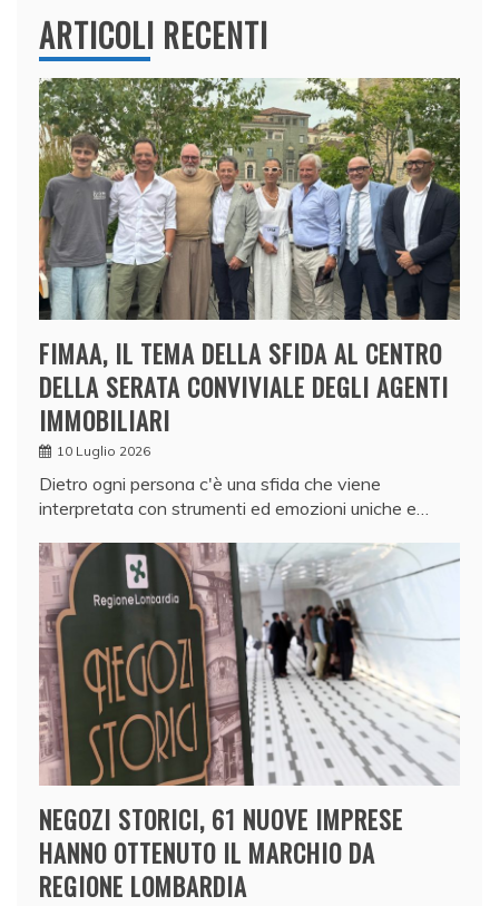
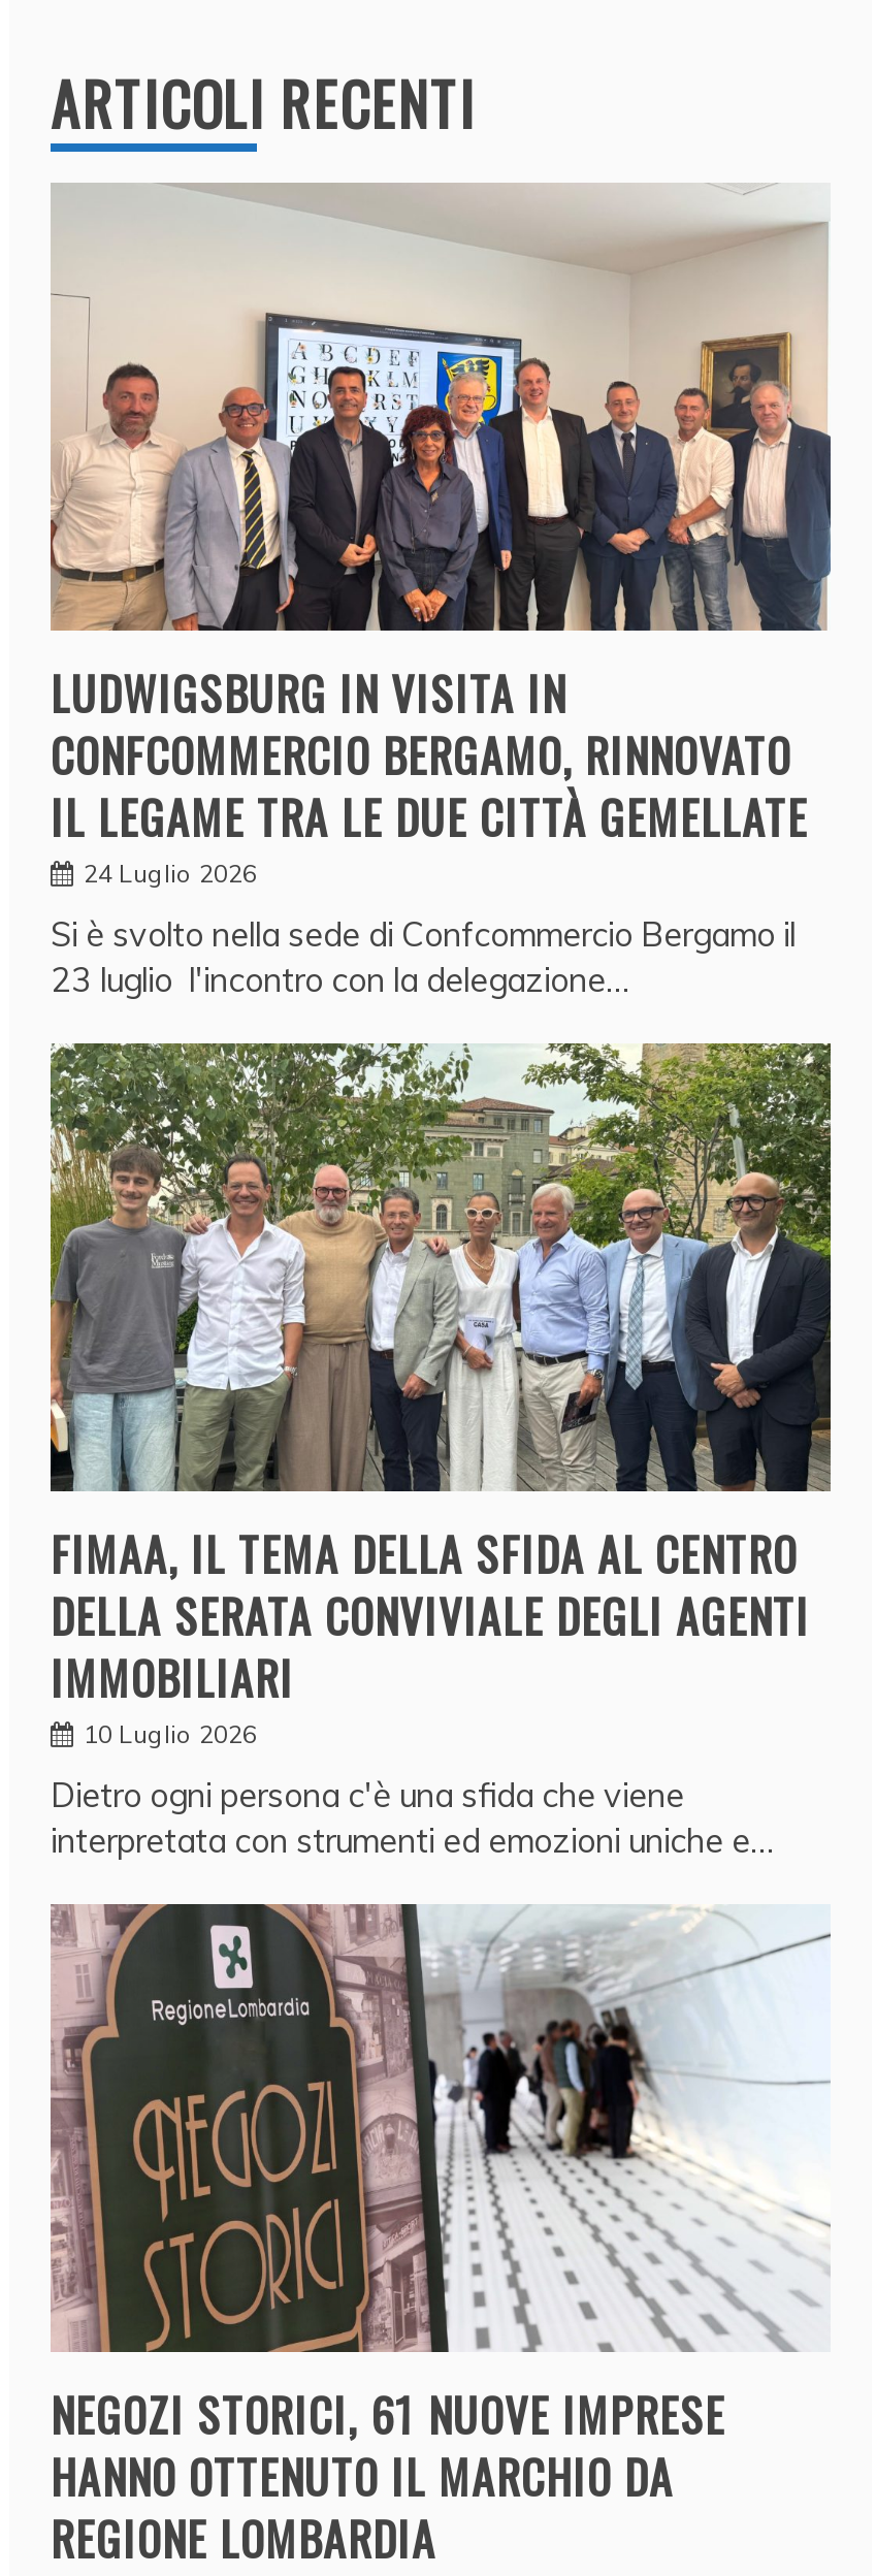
none -> [51,183,833,1000] [image] | LUDWIGSBURG IN VISITA IN | CONFCOMMERCIO BERGAMO, RINNOVATO | IL LEGAME TRA LE DUE CITTÀ GEMELLATE | 24 Luglio 2026 | Si è svolto nella sede di Confcommercio Bergamo il | 23 luglio l'incontro con la delegazione…

